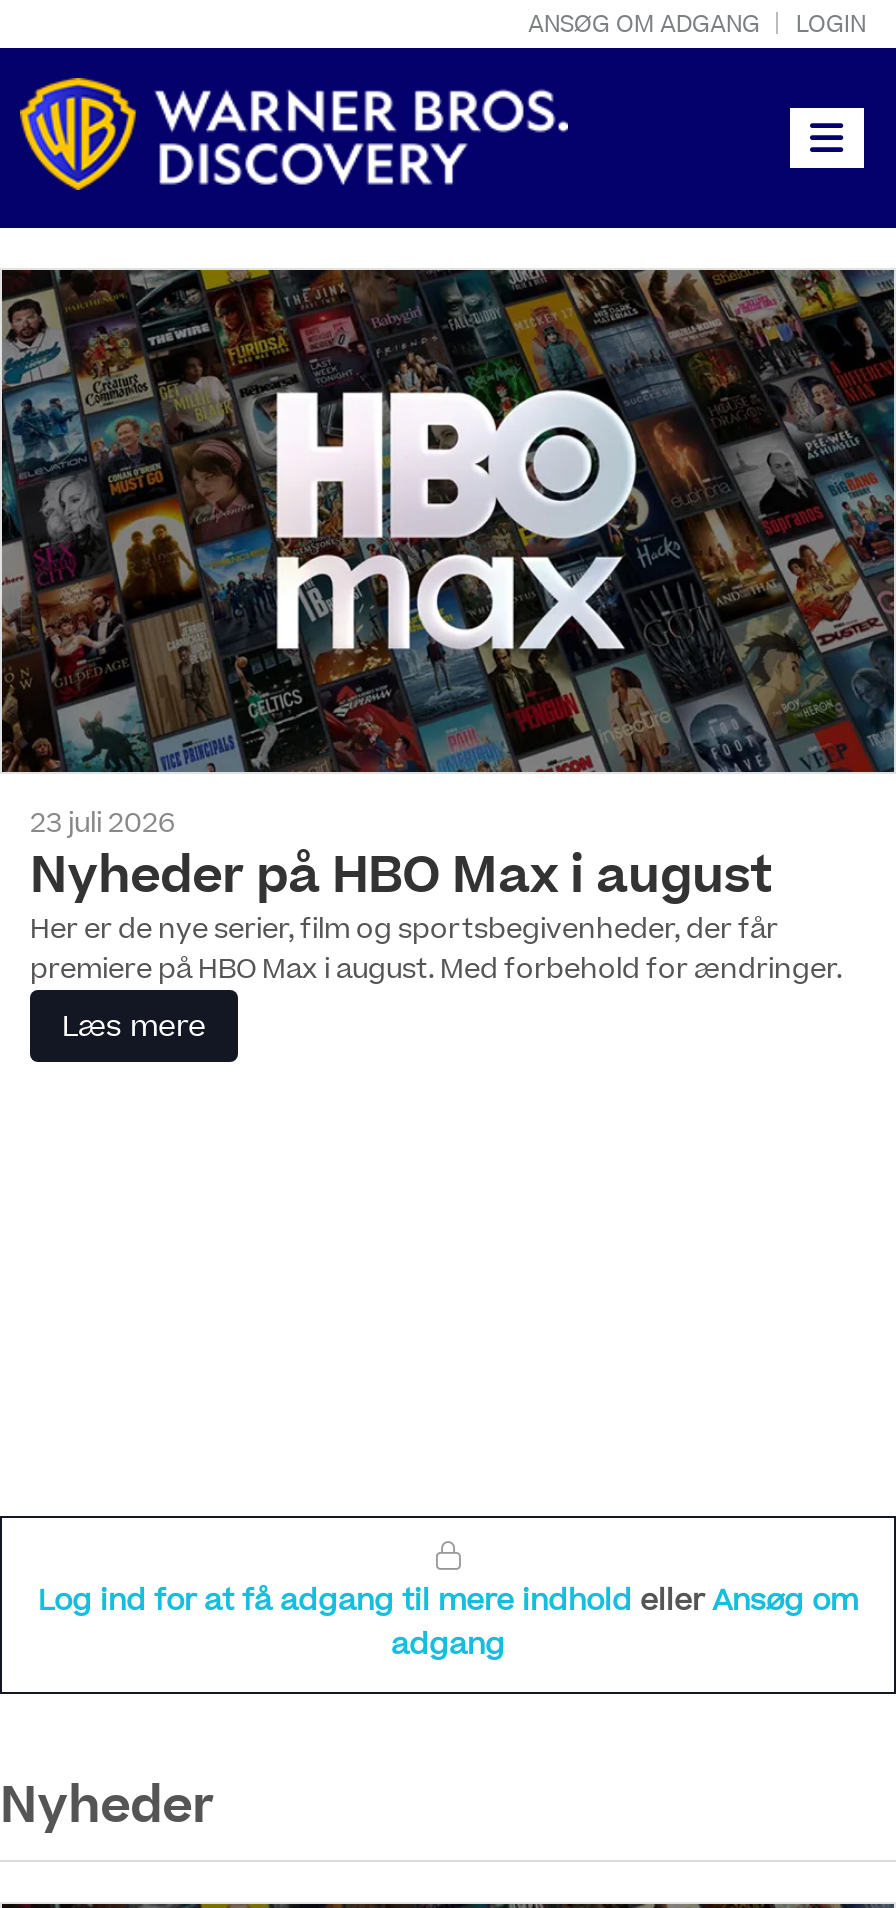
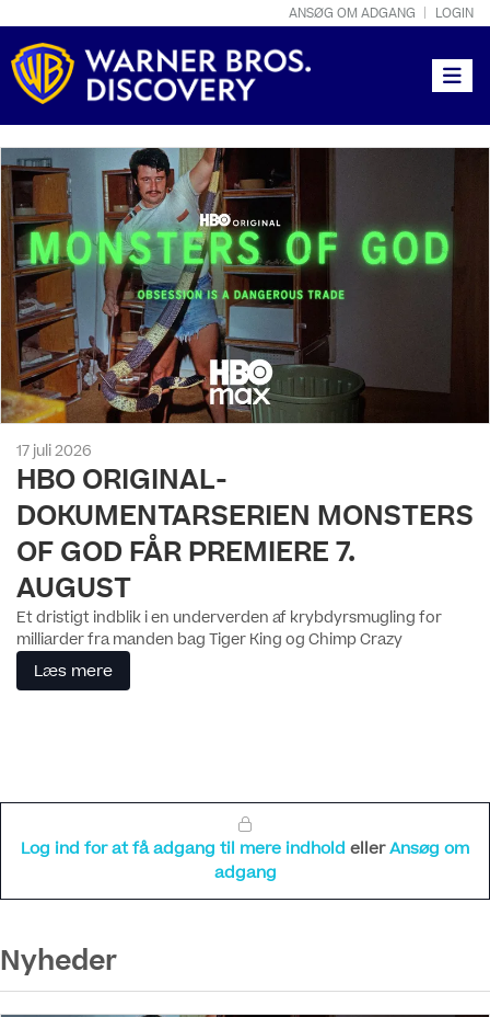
[6,268,890,694] [image] -> [3,147,487,424] [image]
[30,804,842,990] 23 juli 2026 | Nyheder på HBO Max i august | Her er de nye serier, film og sportsbegivenheder, der får | premiere på HBO Max i august. Med forbehold for ændringer. -> [16,440,474,651] 17 juli 2026 | HBO ORIGINAL- | DOKUMENTARSERIEN MONSTERS | OF GOD FÅR PREMIERE 7. | AUGUST | Et dristigt indblik i en underverden af krybdyrsmugling for | milliarder fra manden bag Tiger King og Chimp Crazy
moved [62,1006,206,1048] -> [34,660,113,683]: Læs mere

